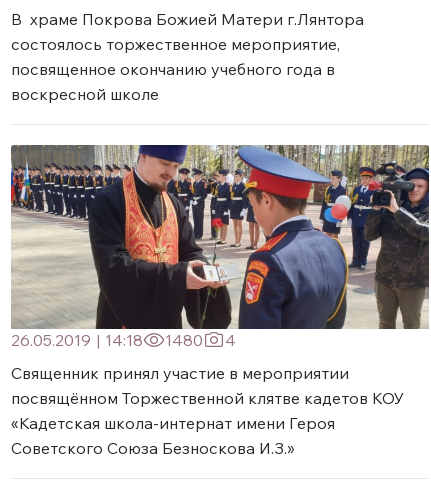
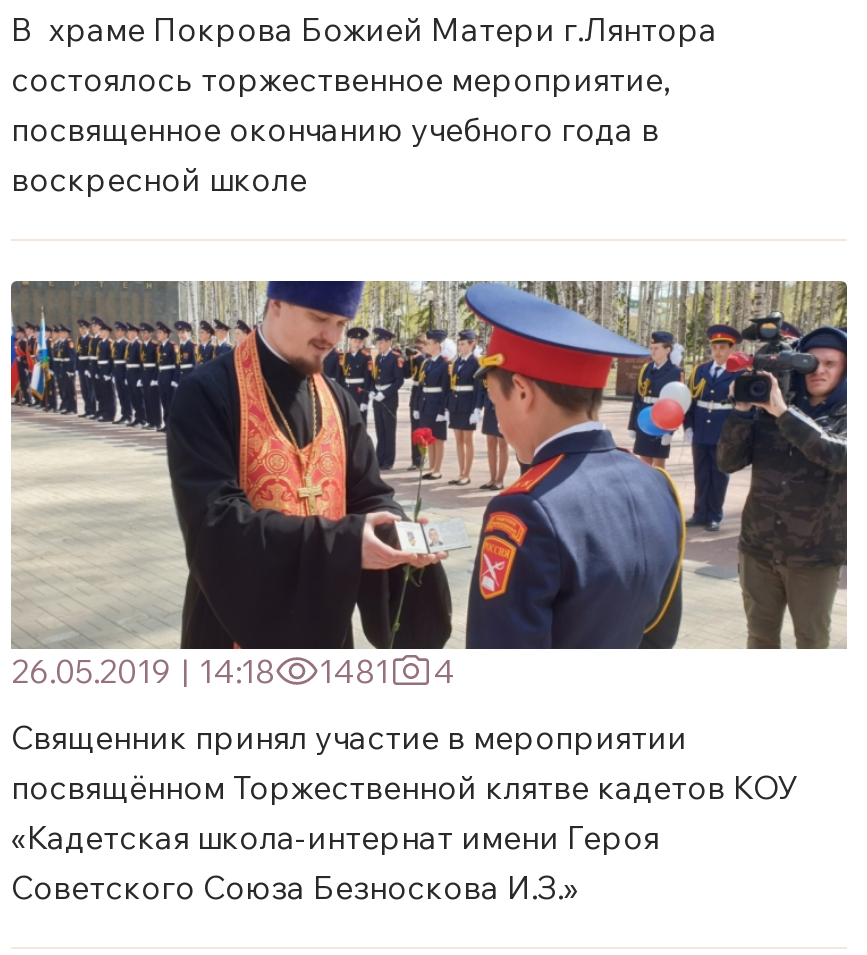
[165,330,203,350] 1480 -> [319,651,389,691] 1481

